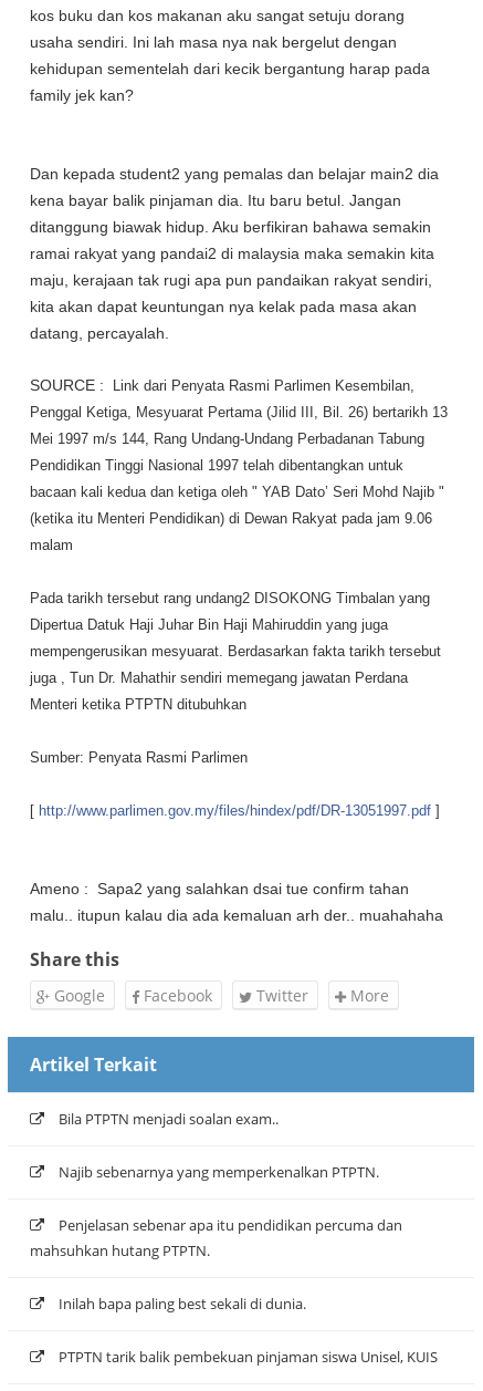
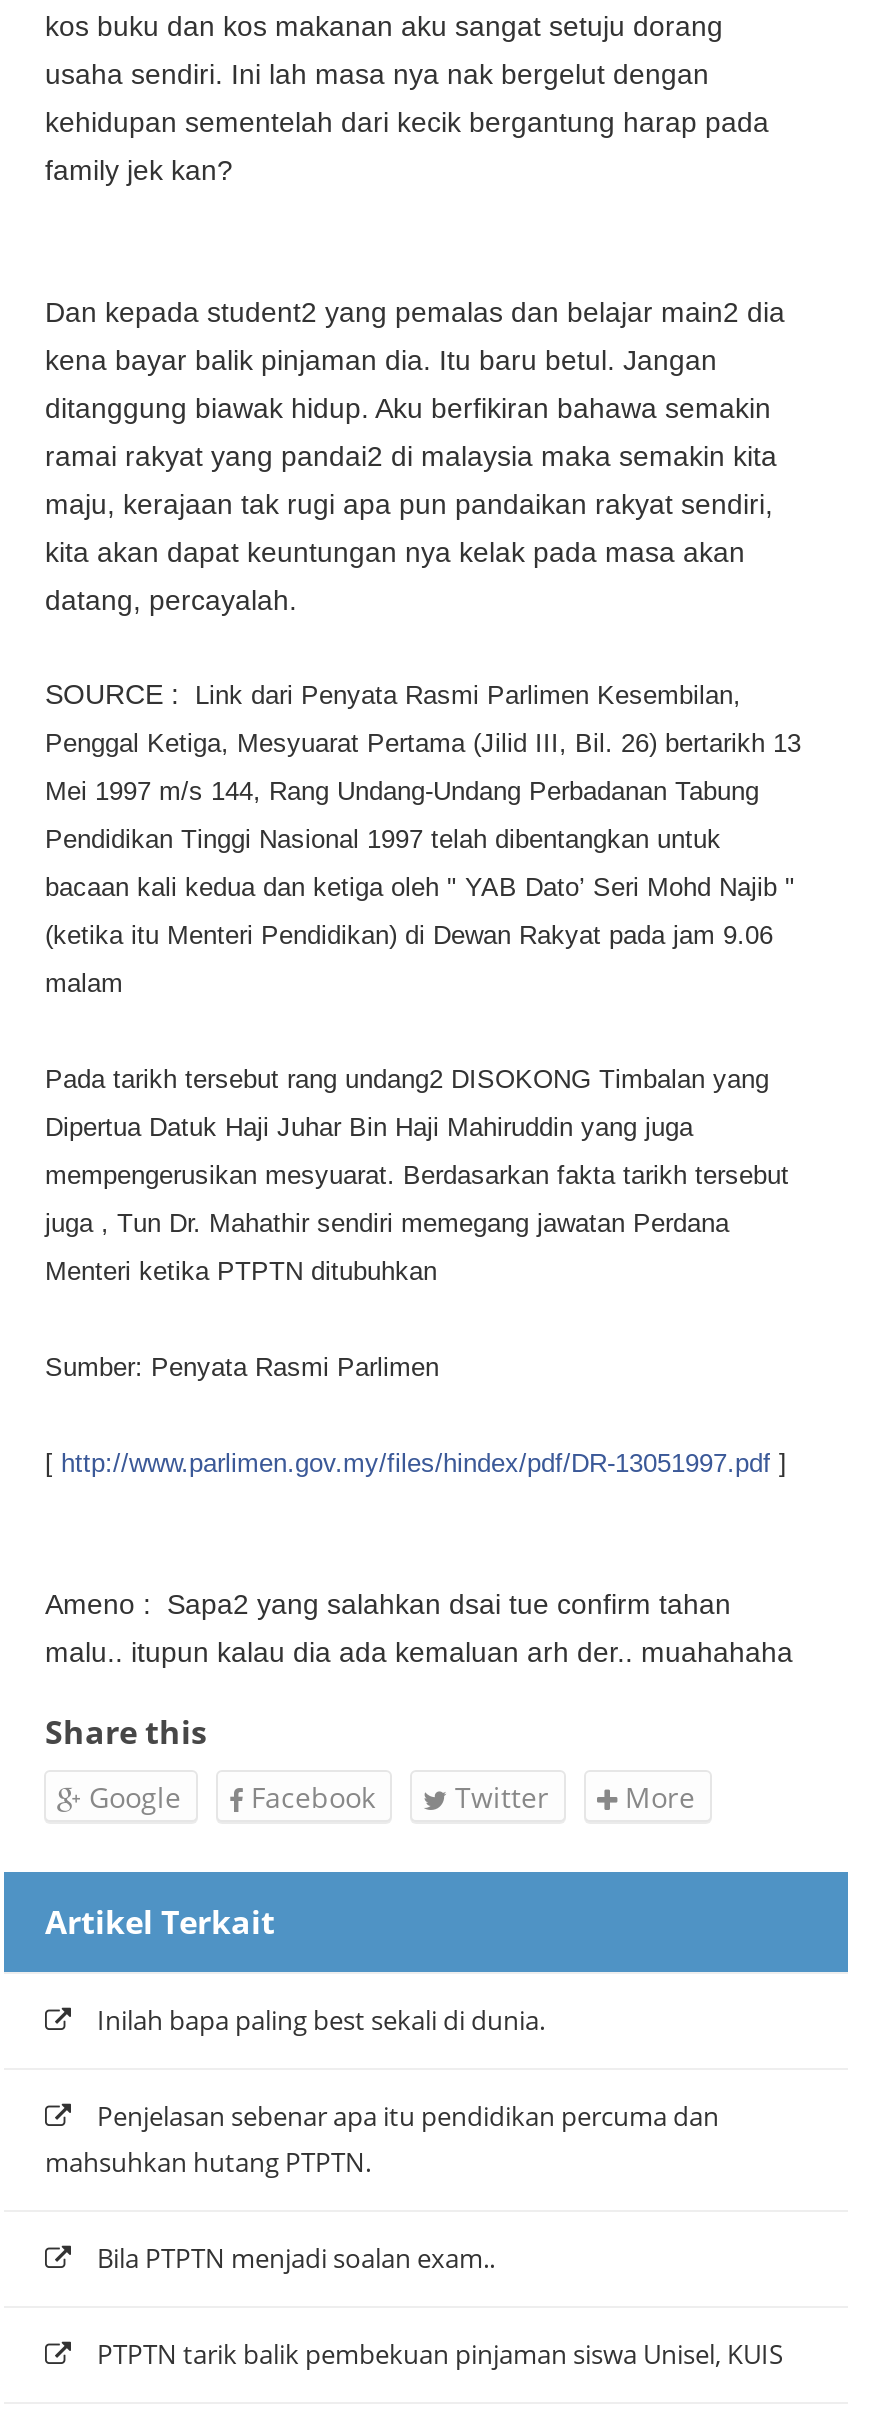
moved [59,1109,279,1129] -> [97,2240,495,2276]: Bila PTPTN menjadi soalan exam..
[59,1162,380,1182] Najib sebenarnya yang memperkenalkan PTPTN. -> none
moved [59,1294,307,1314] -> [97,2002,545,2038]: Inilah bapa paling best sekali di dunia.

